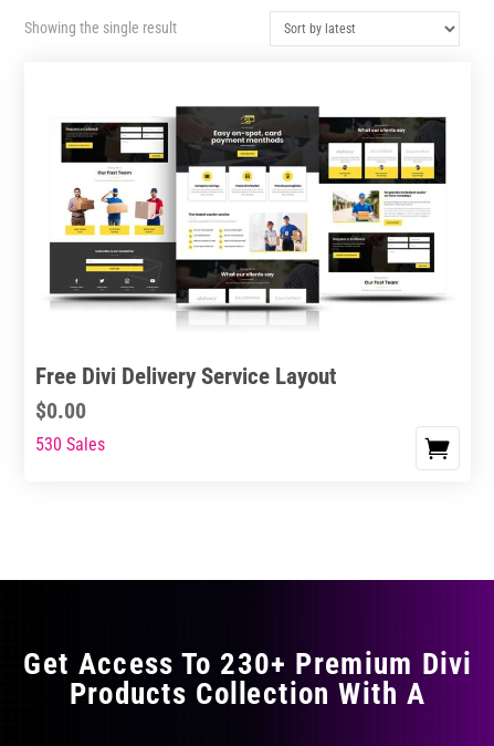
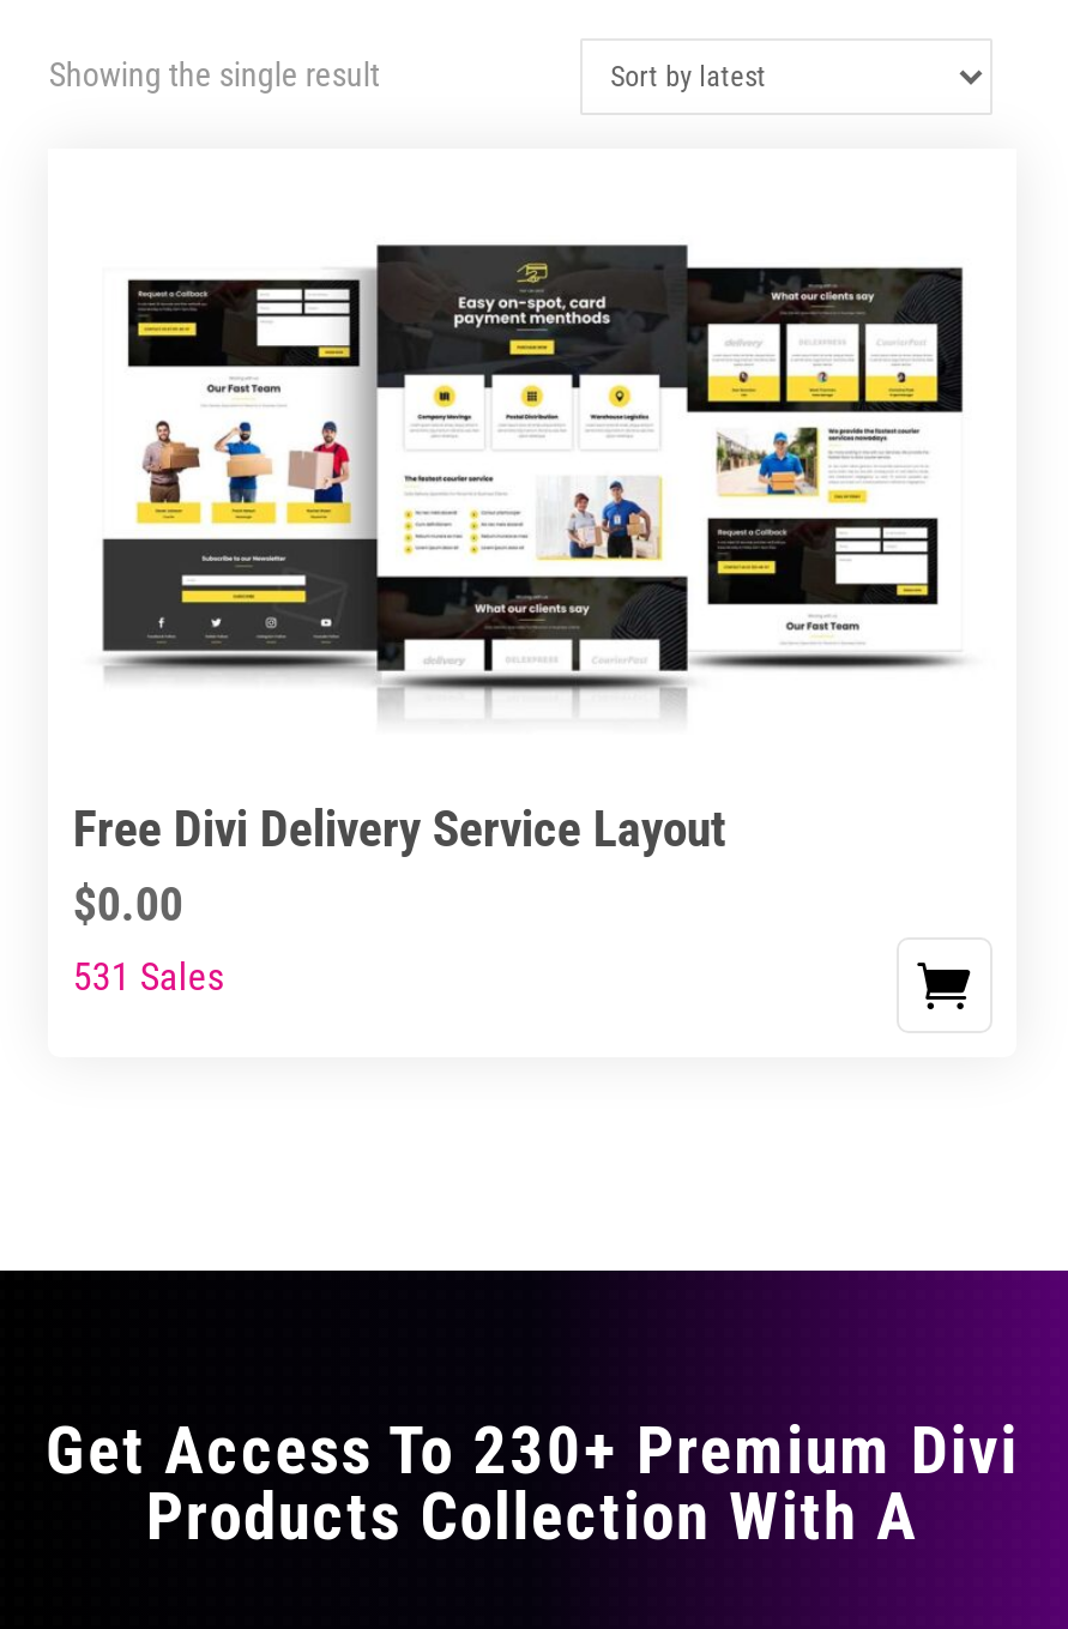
[36,434,105,455] 530 Sales -> [73,954,224,999] 531 Sales

